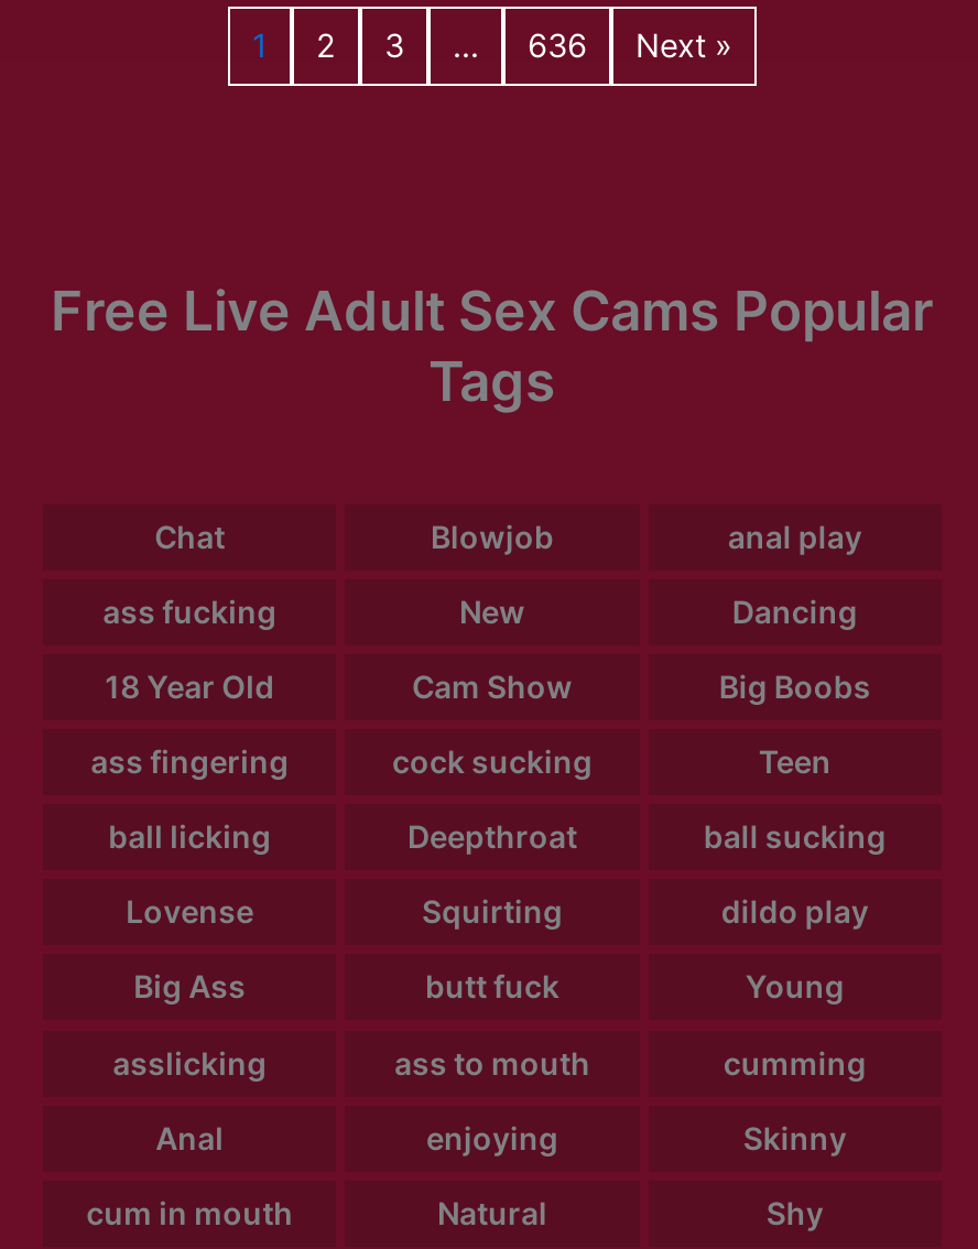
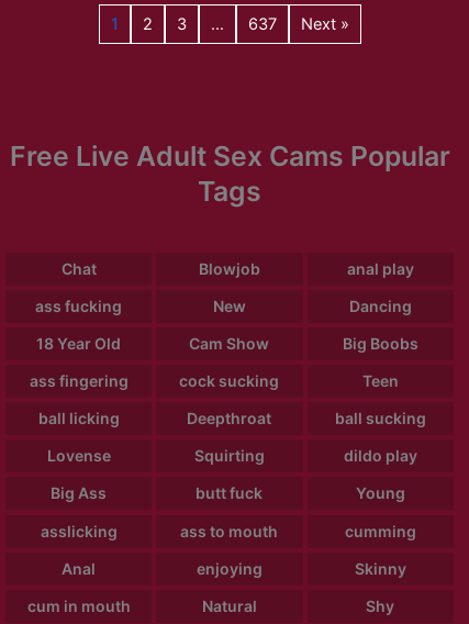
[528,26,587,66] 636 -> [248,14,276,34] 637

